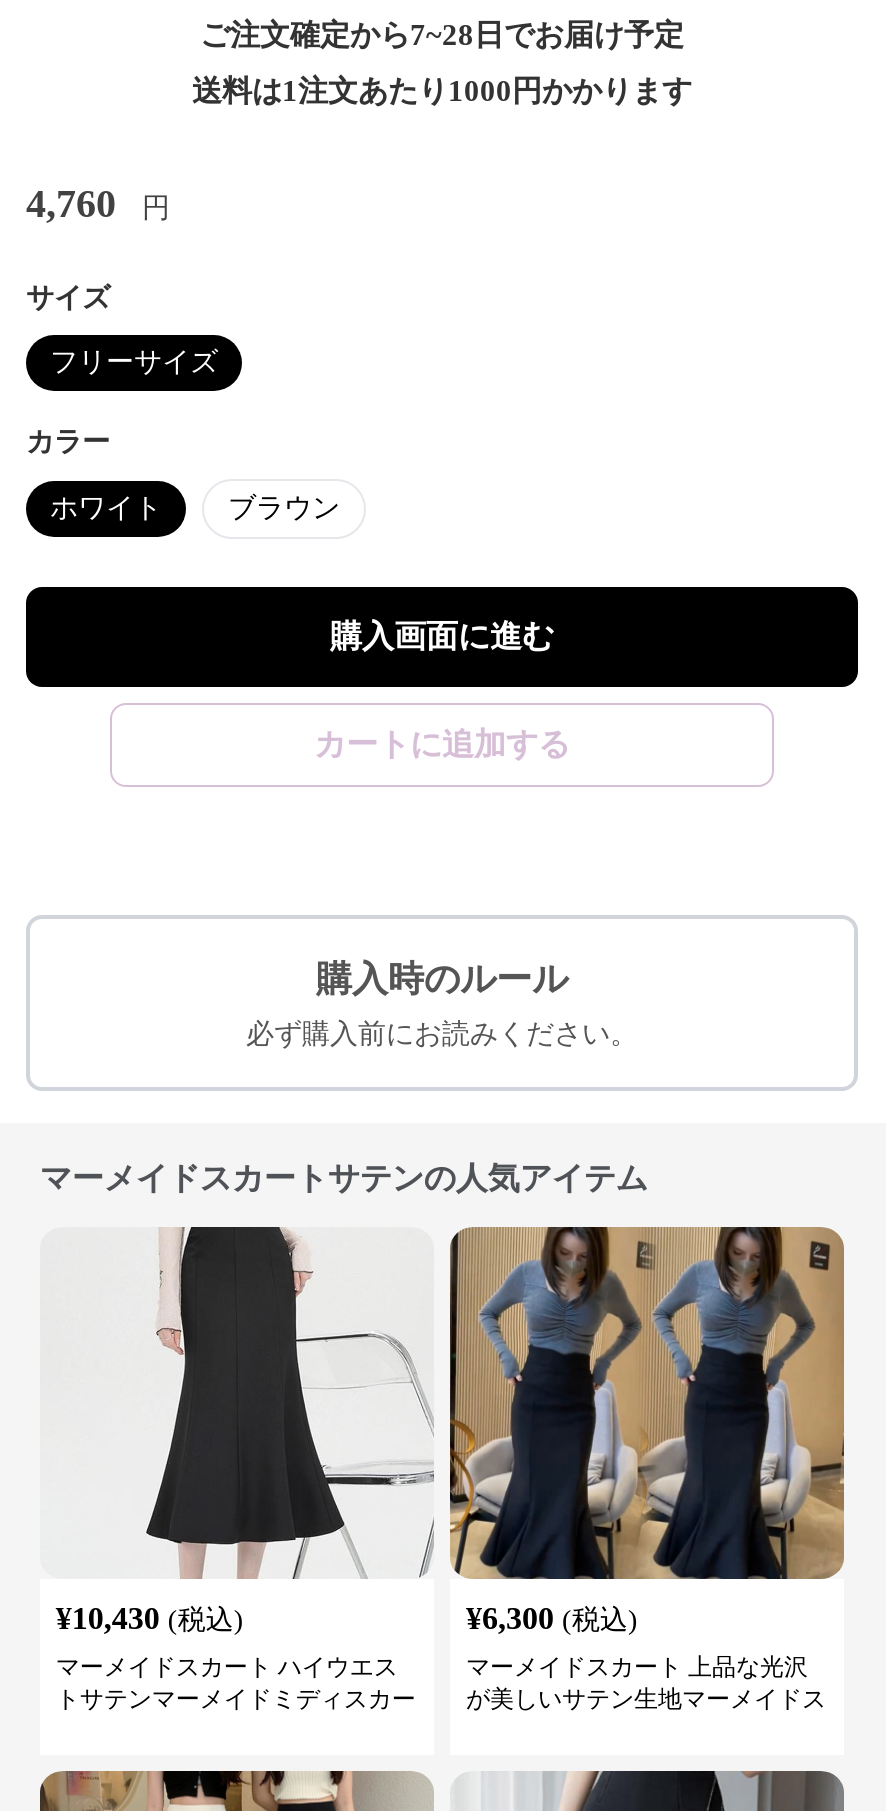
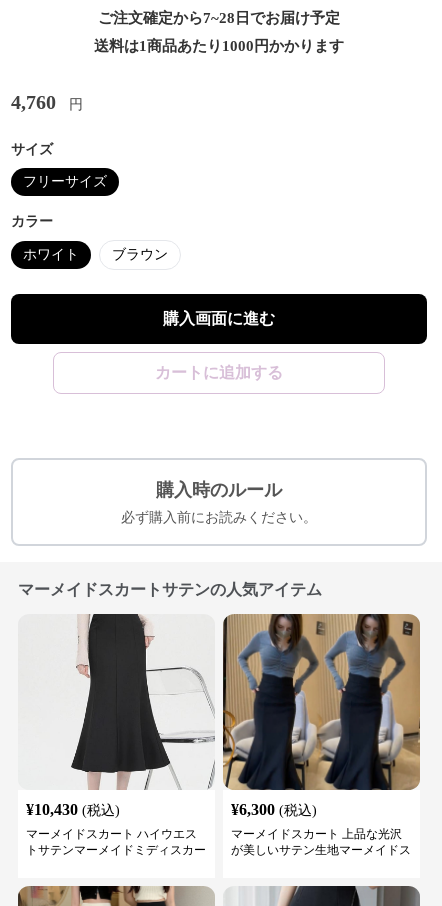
[192,75,692,107] 送料は1注文あたり1000円かかります -> [94,38,344,54] 送料は1商品あたり1000円かかります

